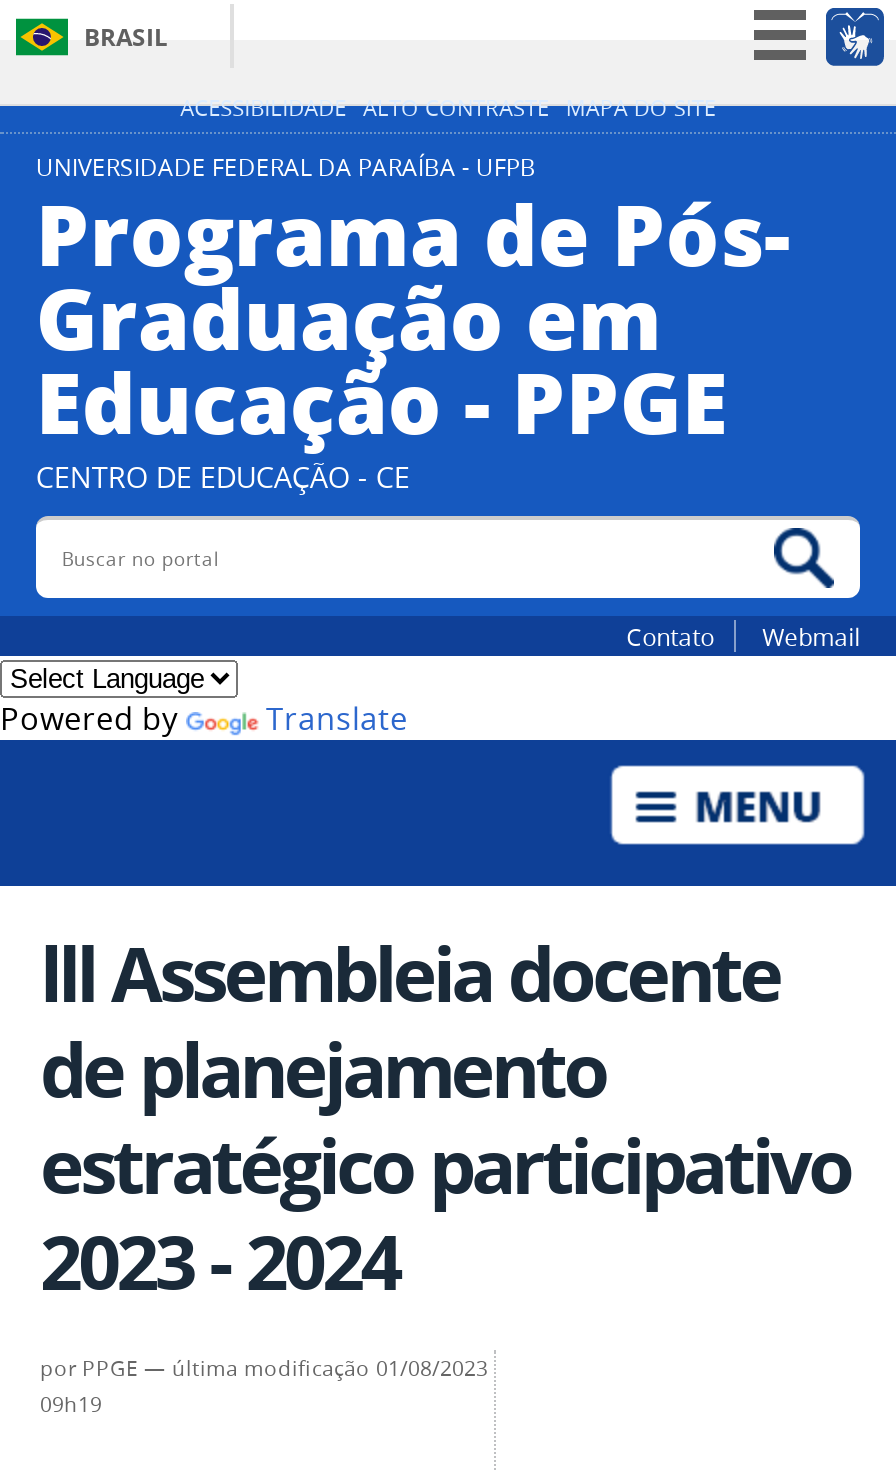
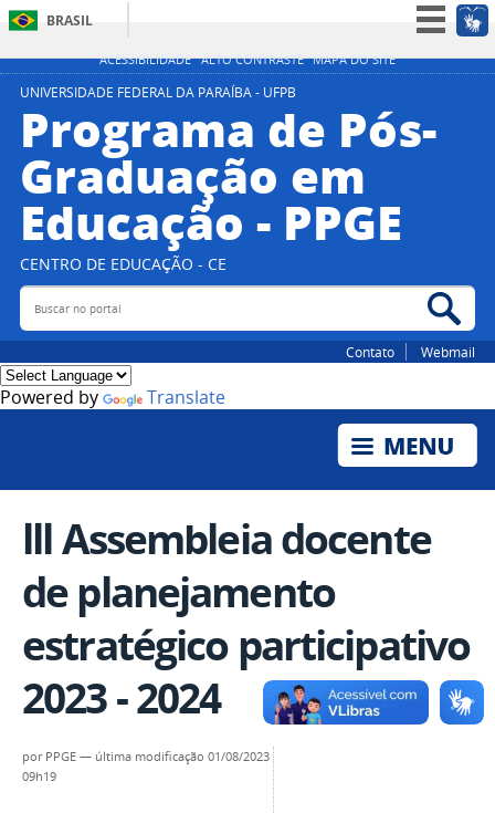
none -> [262,679,430,726] [image]
none -> [439,679,485,726] [image]

